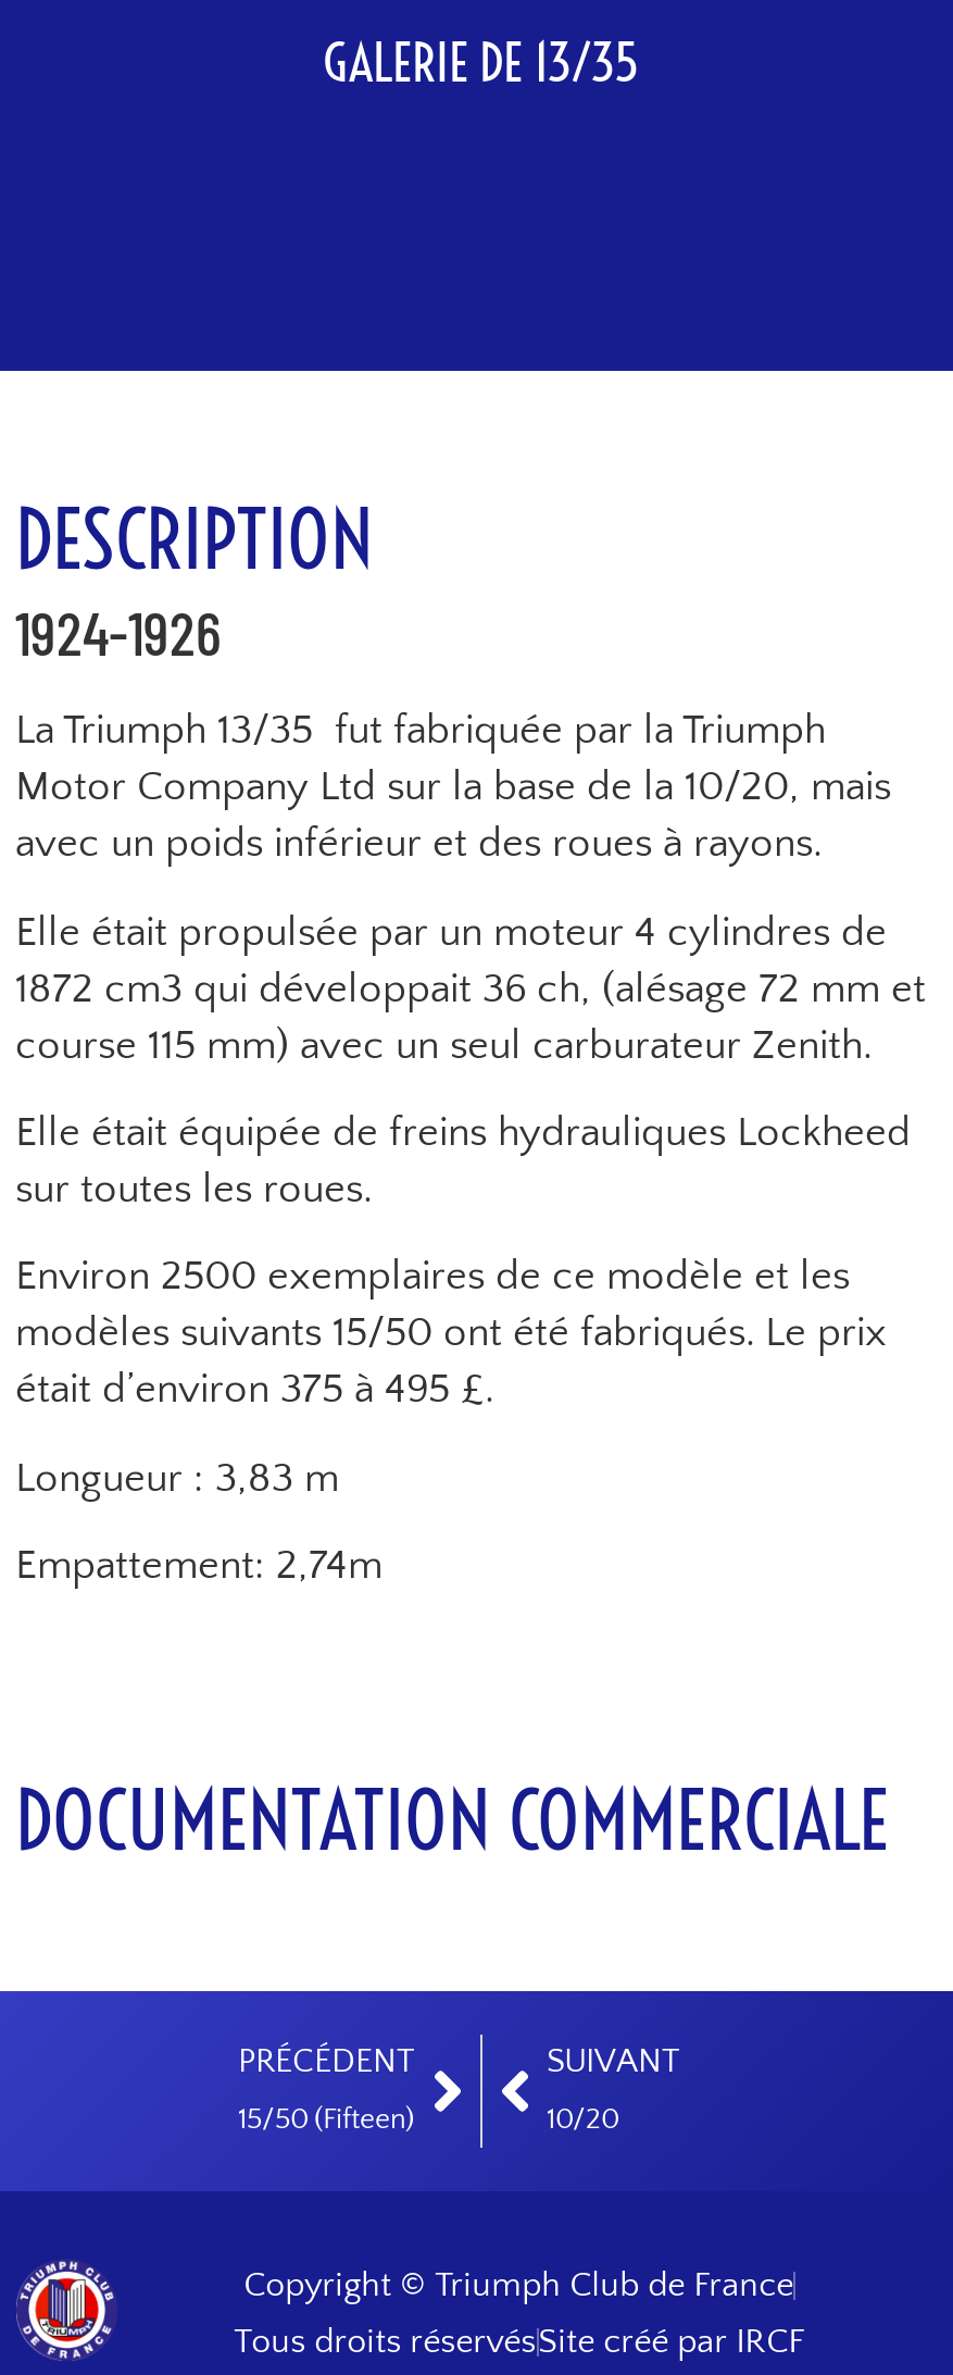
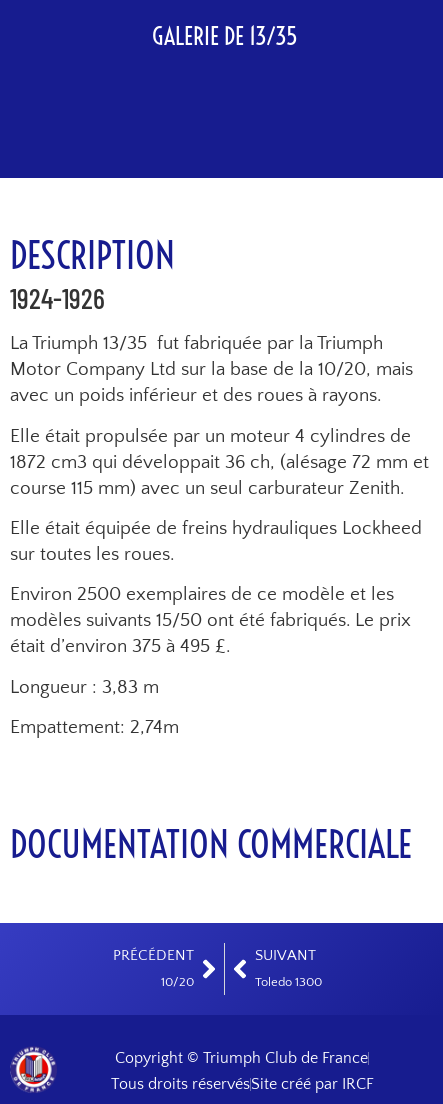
[238,2105,414,2135] 15/50 (Fifteen) -> [160,975,193,989] 10/20
[547,2105,618,2135] 10/20 -> [254,975,321,989] Toledo 1300

